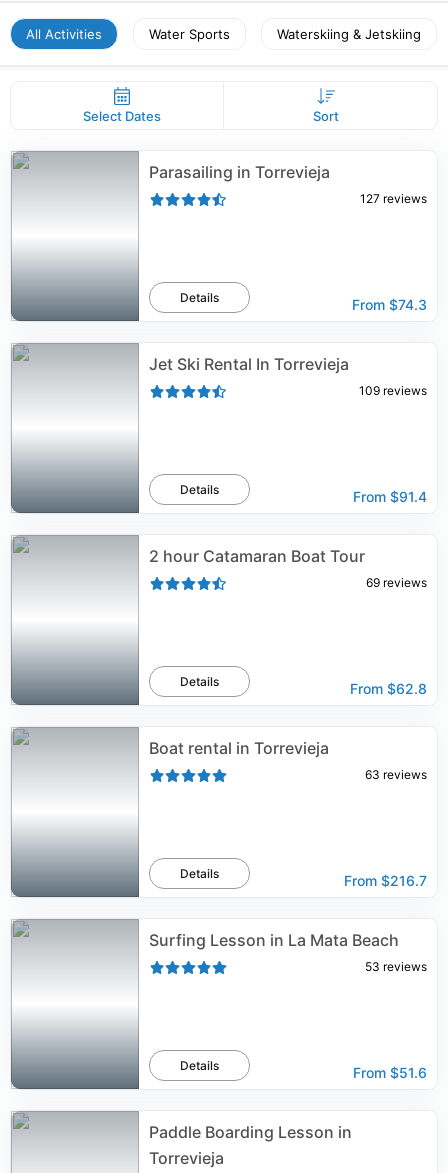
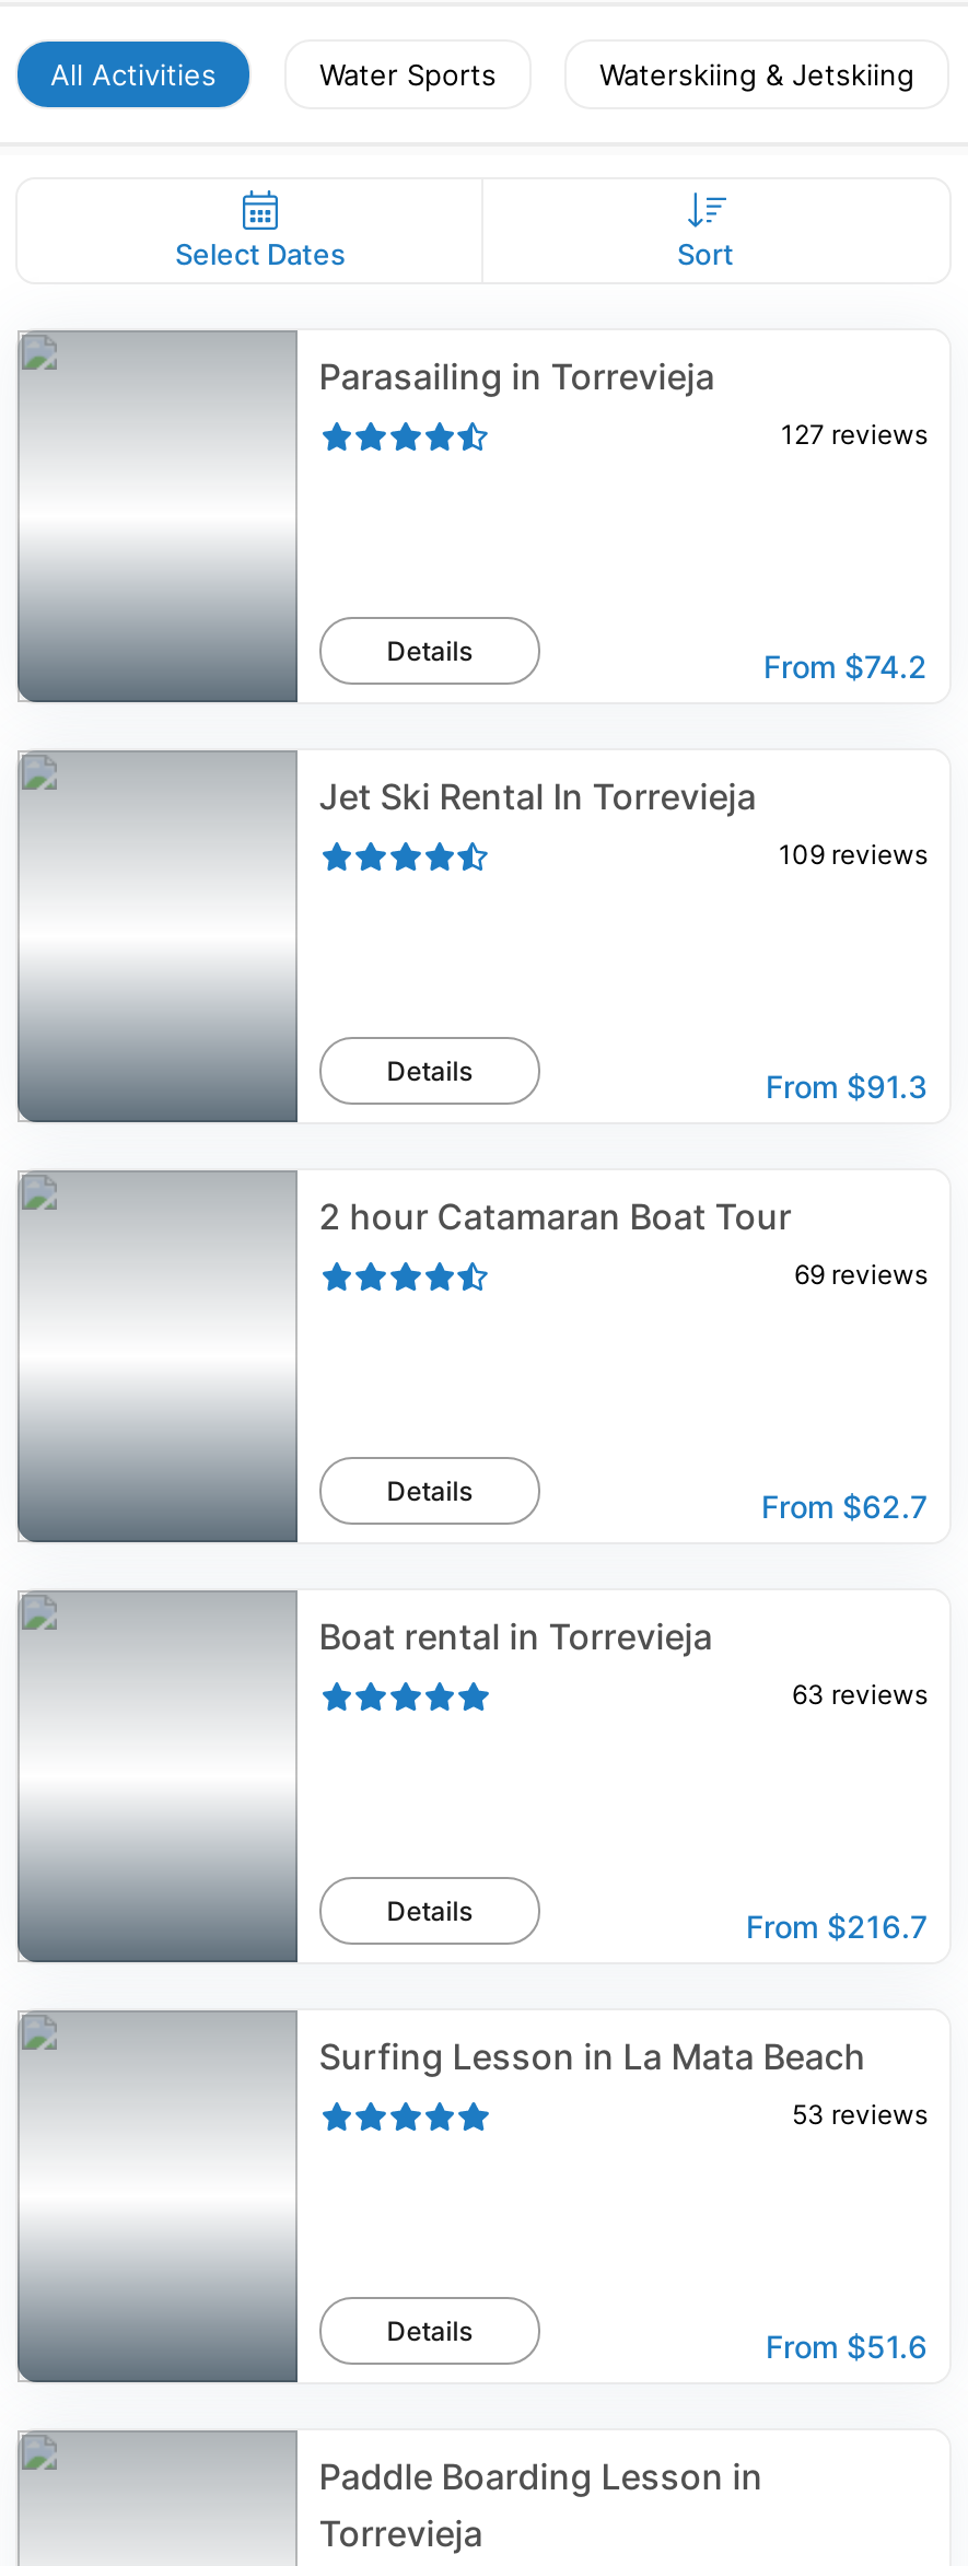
[352,296,427,313] From $74.3 -> [763,648,928,685] From $74.2
[353,488,427,505] From $91.4 -> [766,1068,928,1105] From $91.3
[350,680,427,697] From $62.8 -> [761,1488,928,1525] From $62.7

